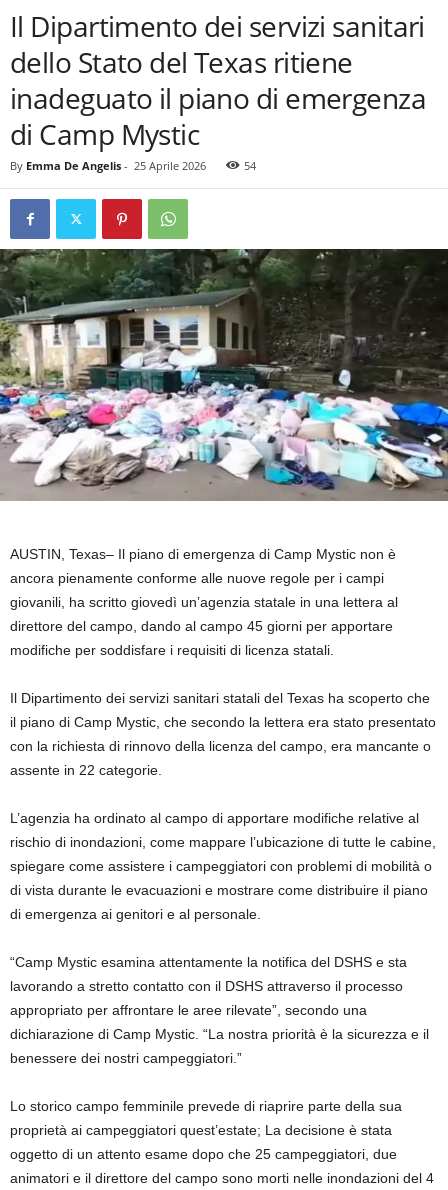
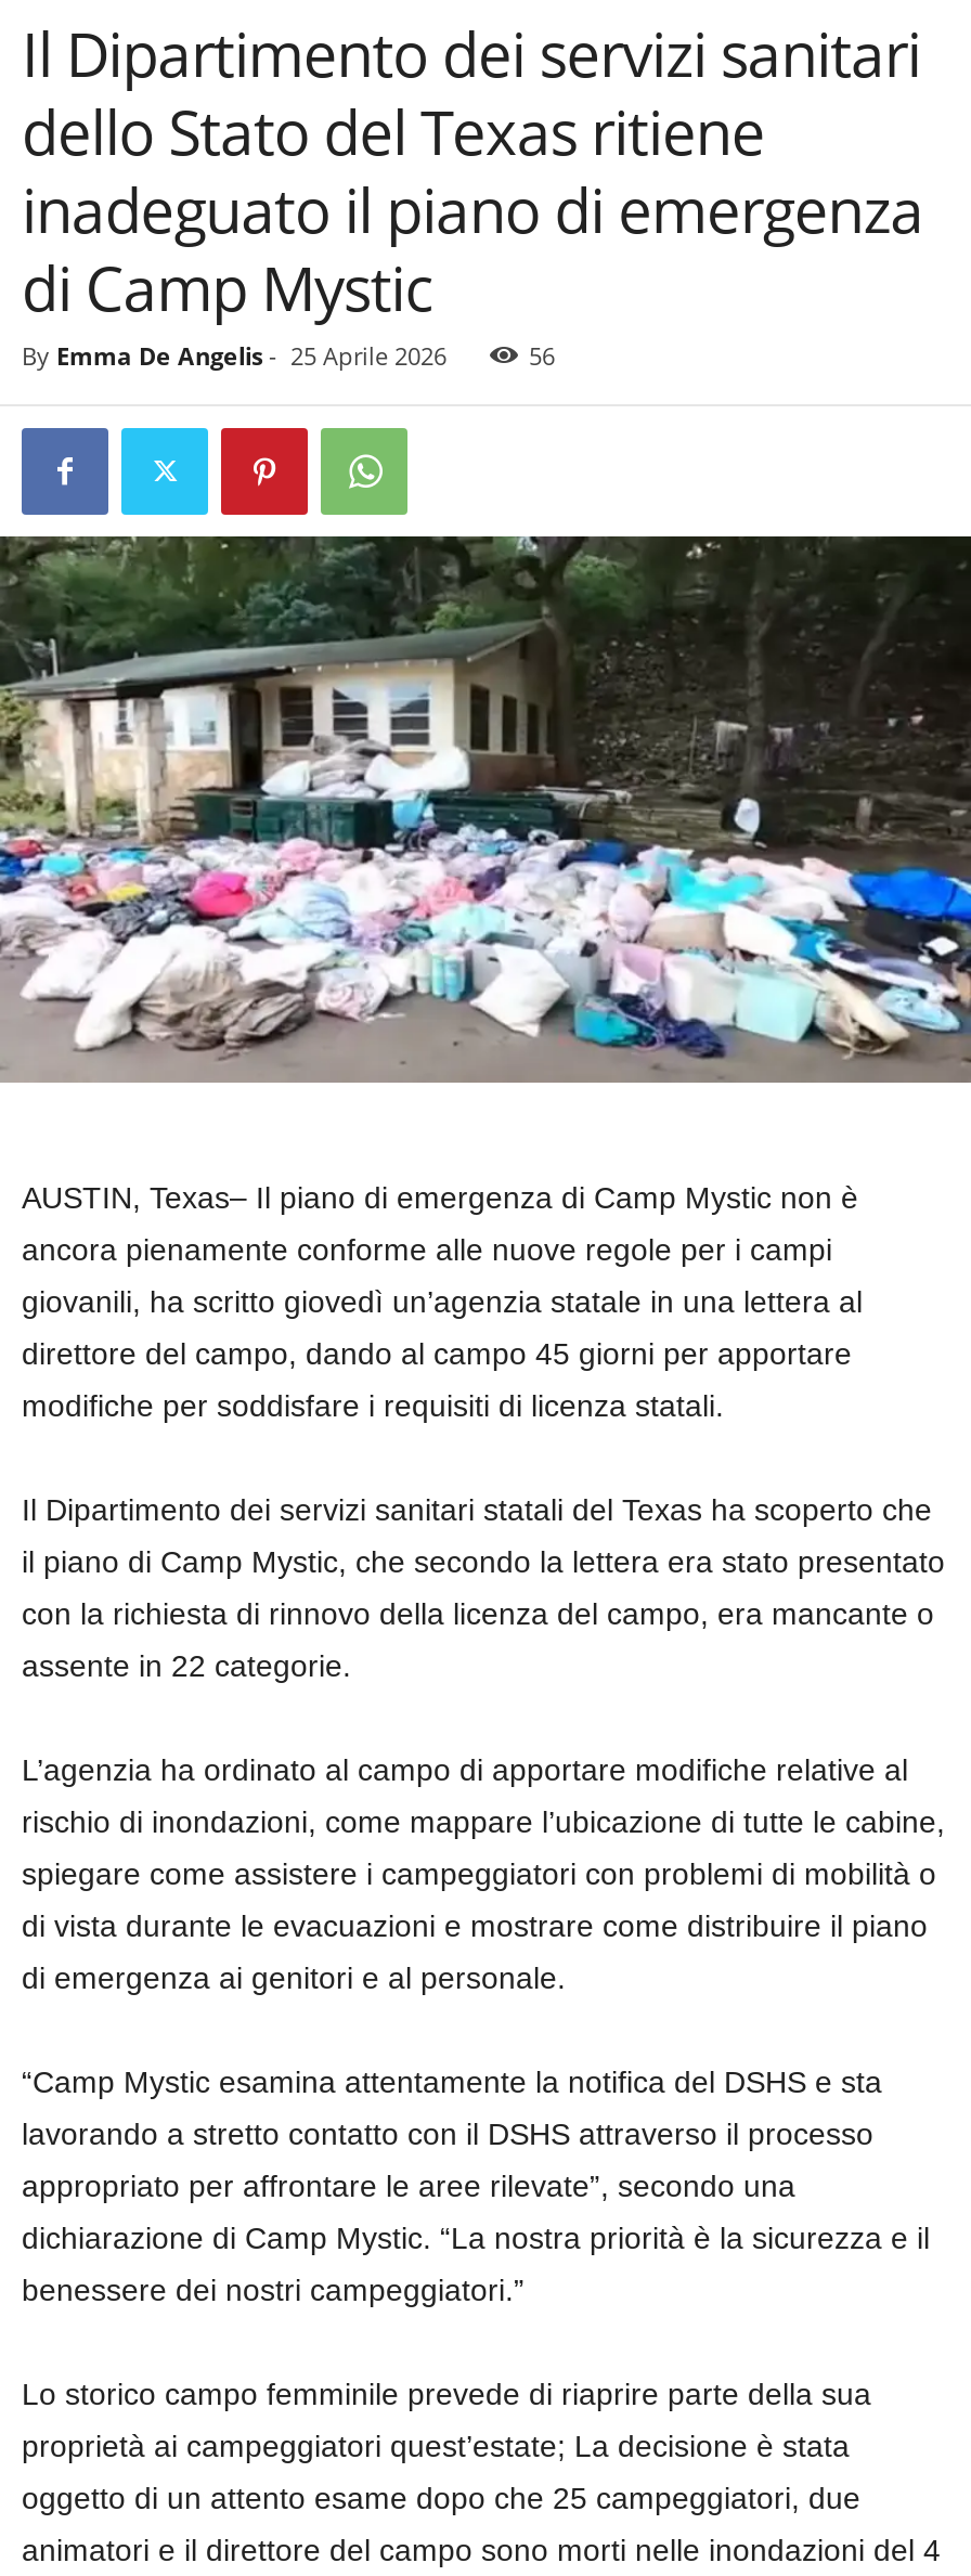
[244,158,256,173] 54 -> [529,339,555,372] 56

